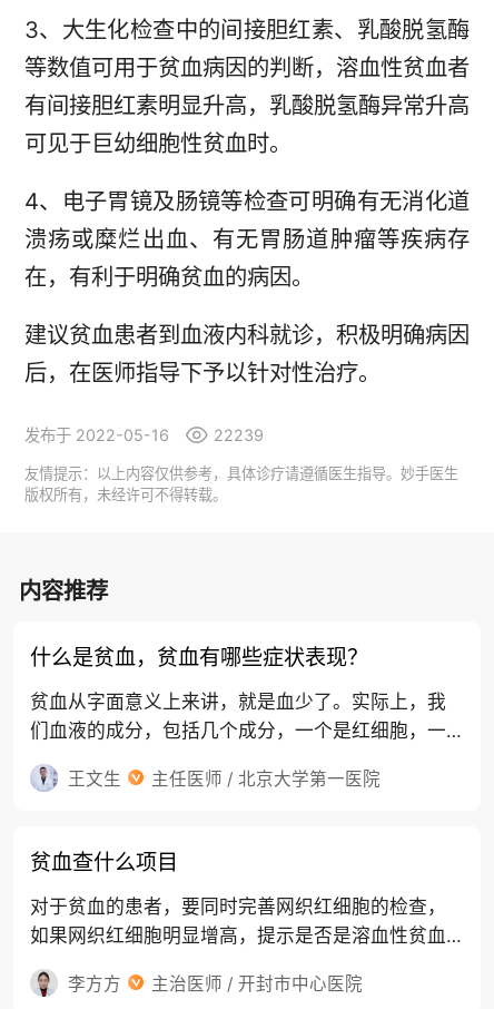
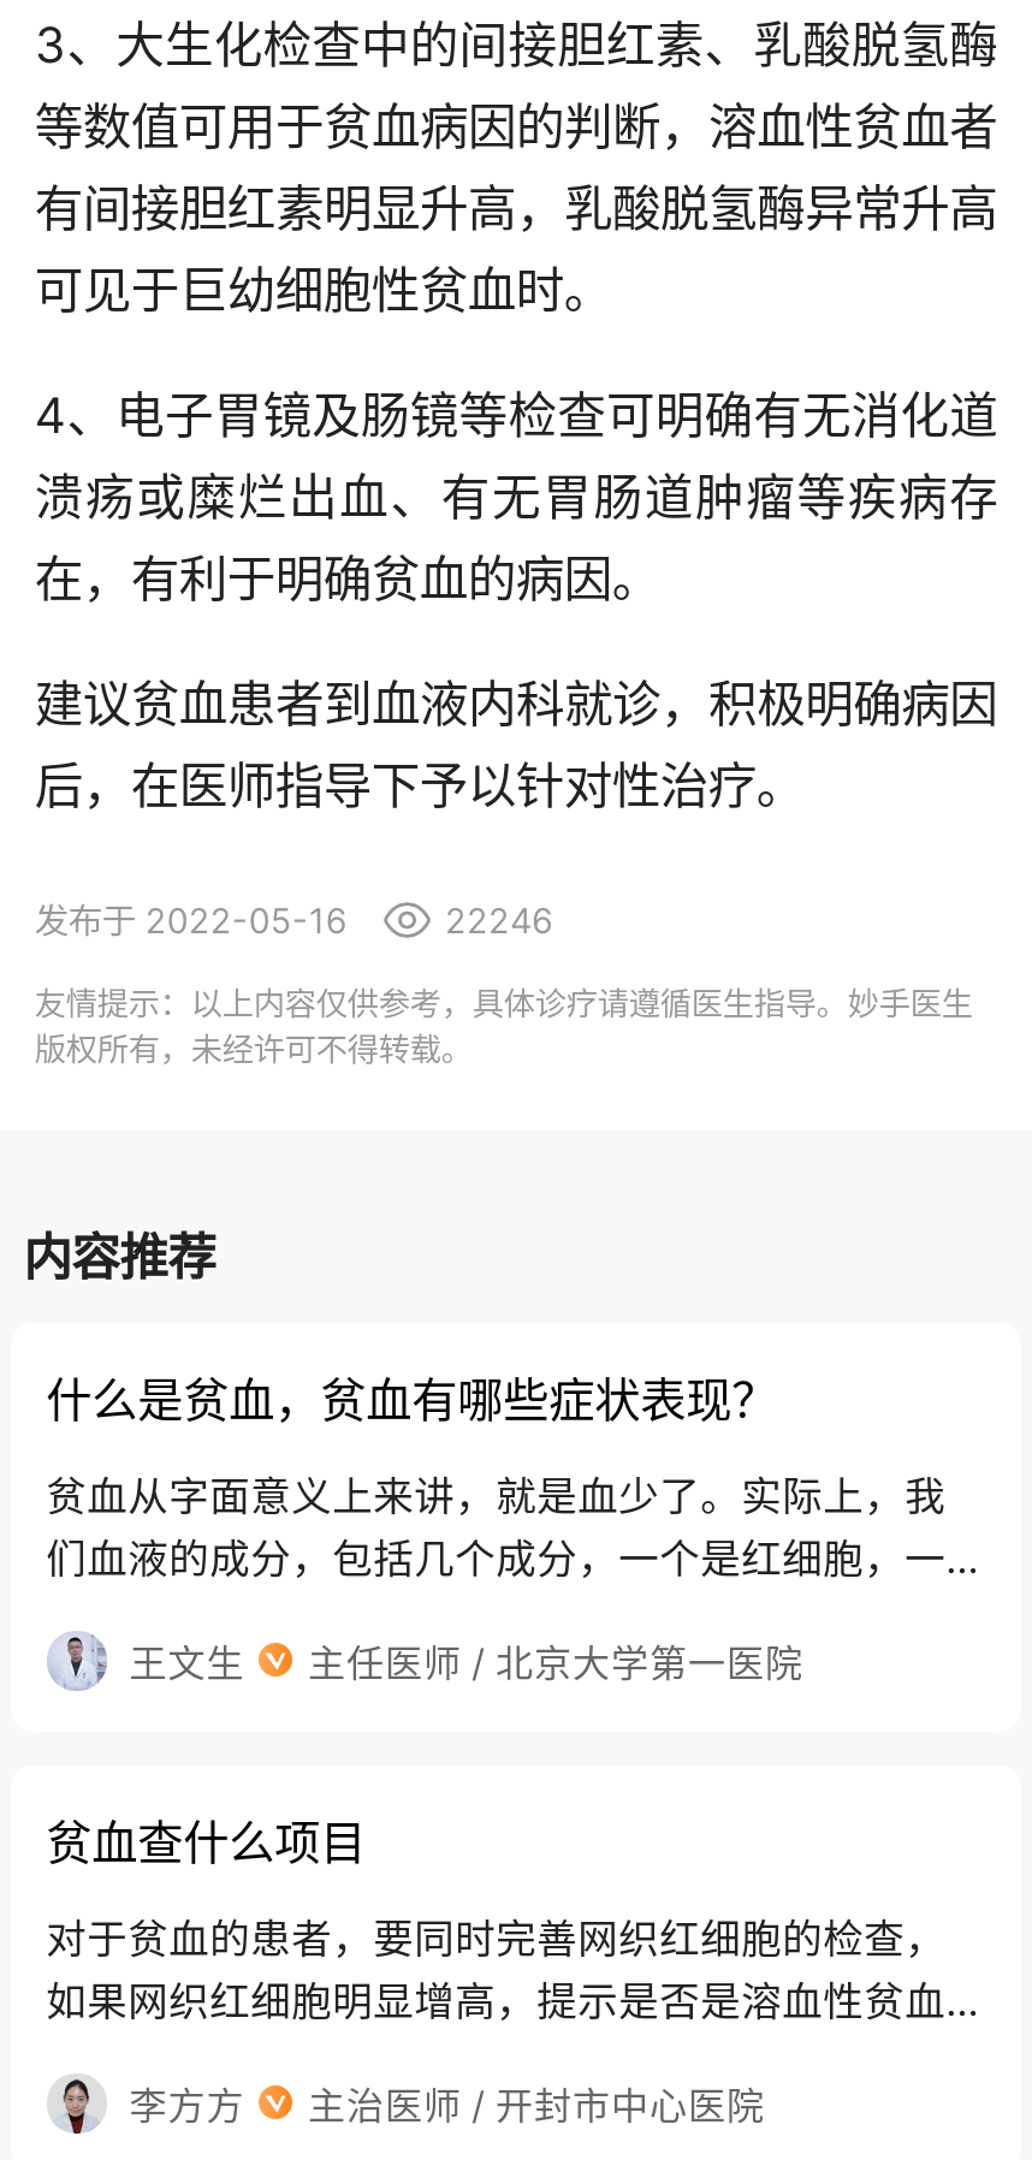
[214,425,264,444] 22239 -> [445,900,553,940] 22246

